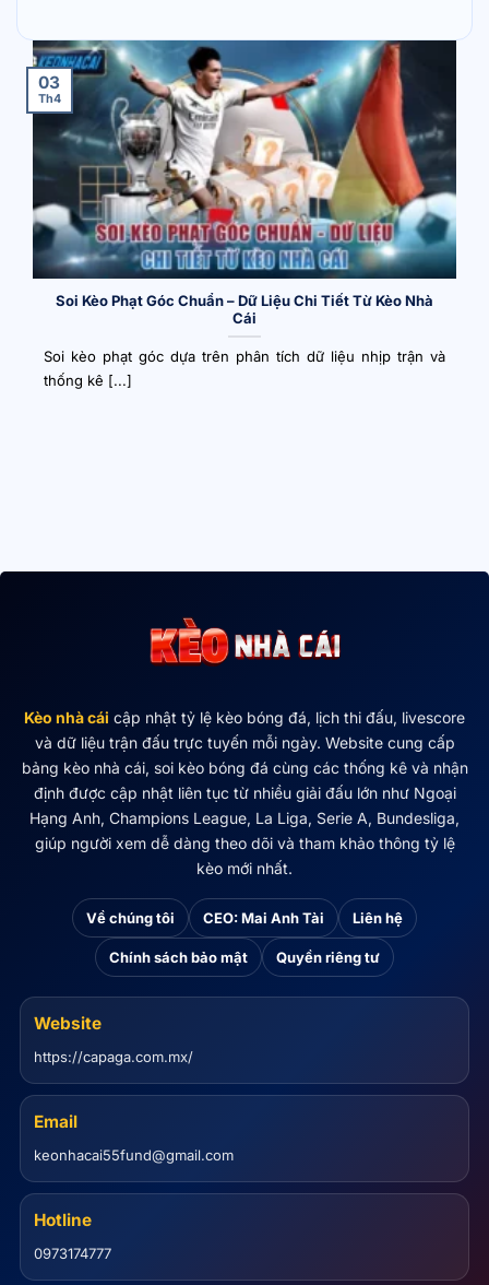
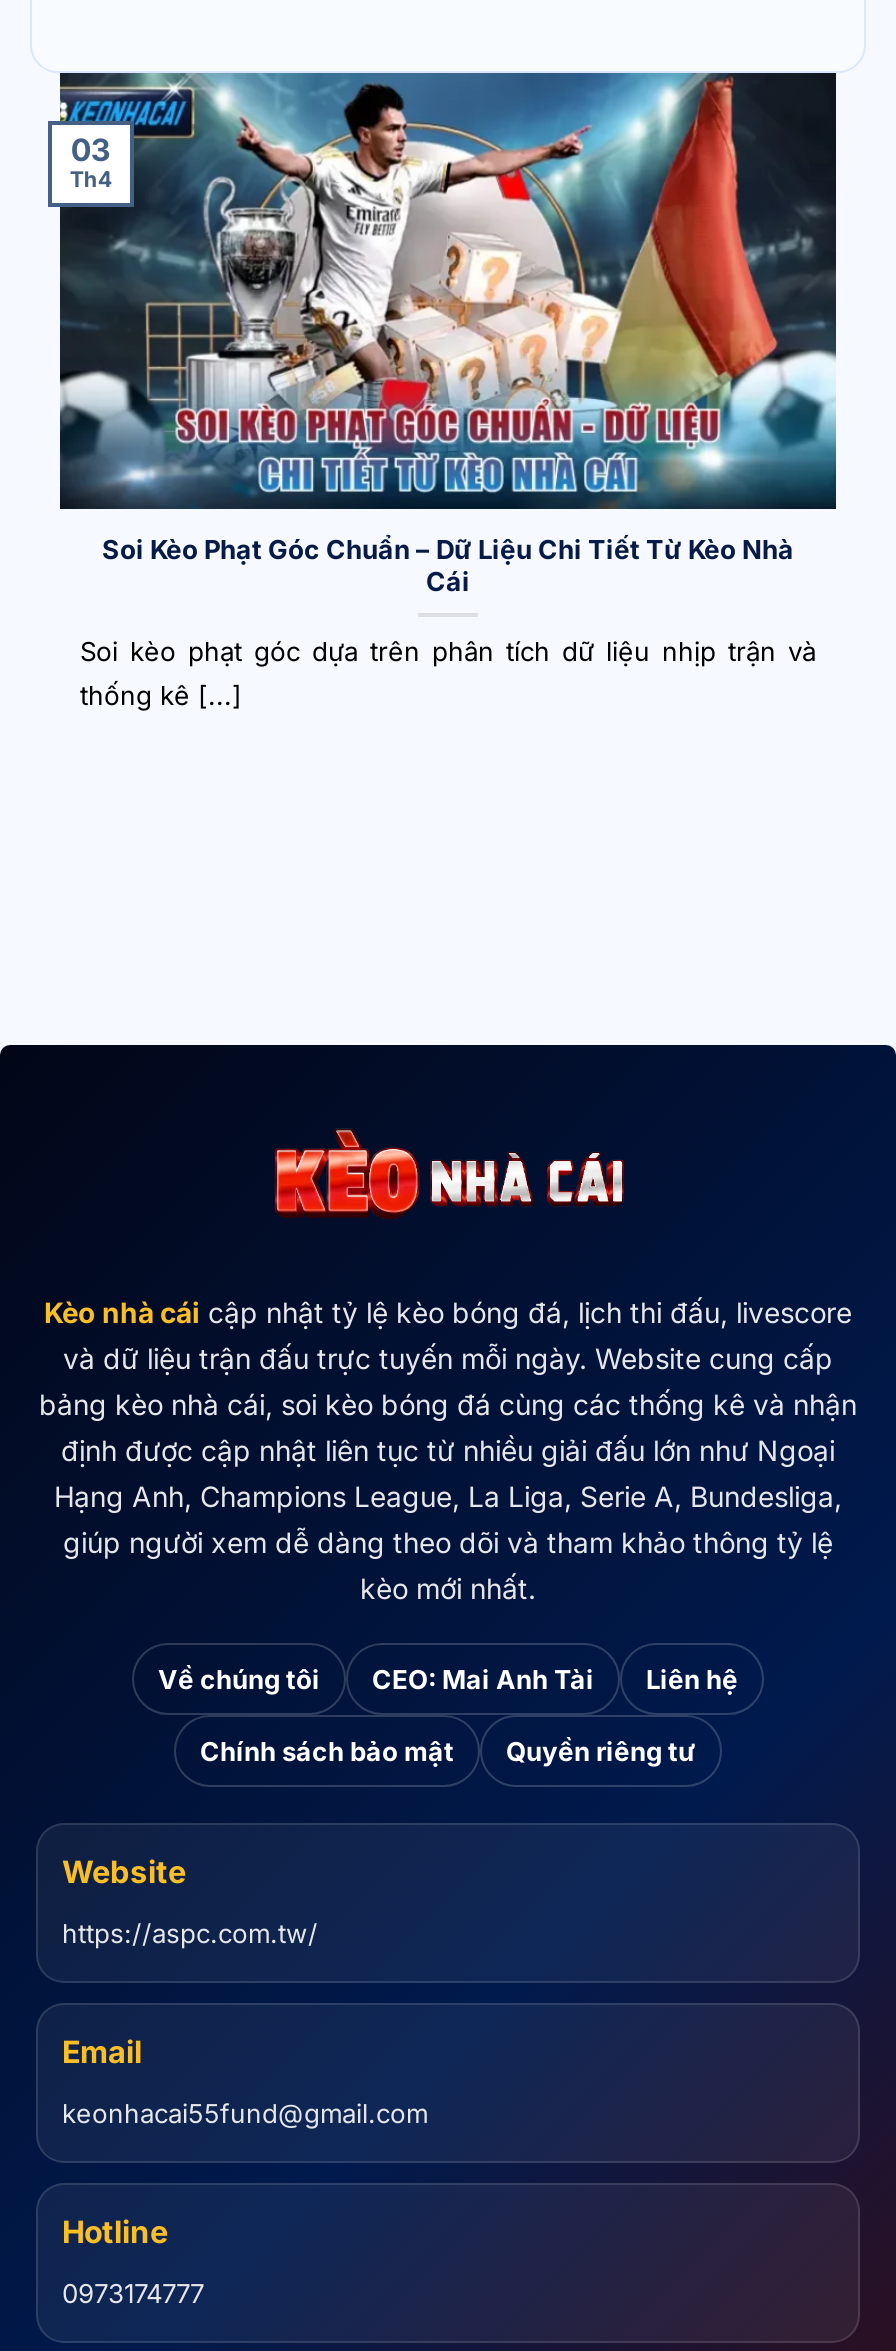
[34,1048,193,1065] https://capaga.com.mx/ -> [62,1916,318,1948] https://aspc.com.tw/

